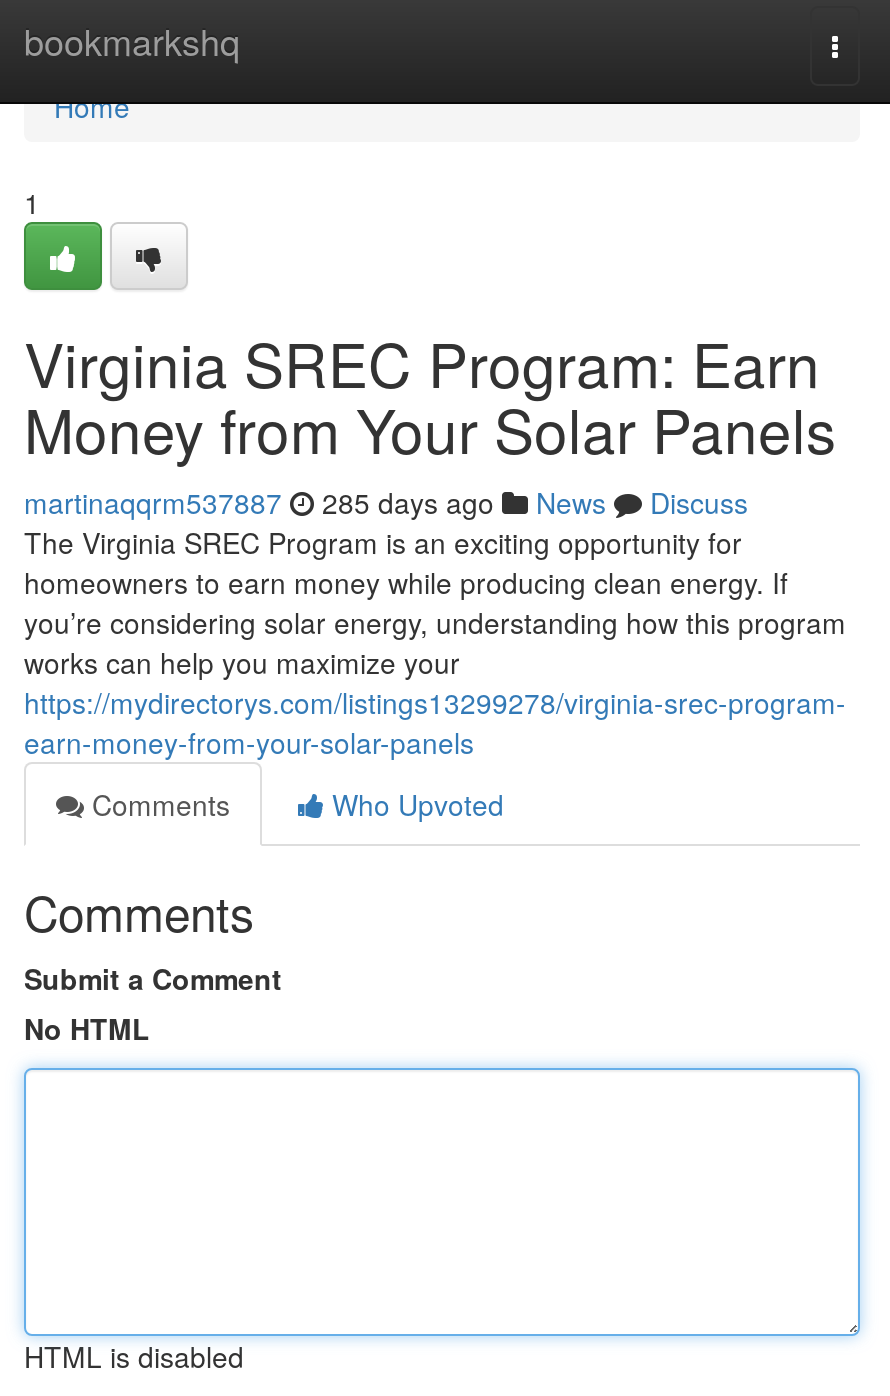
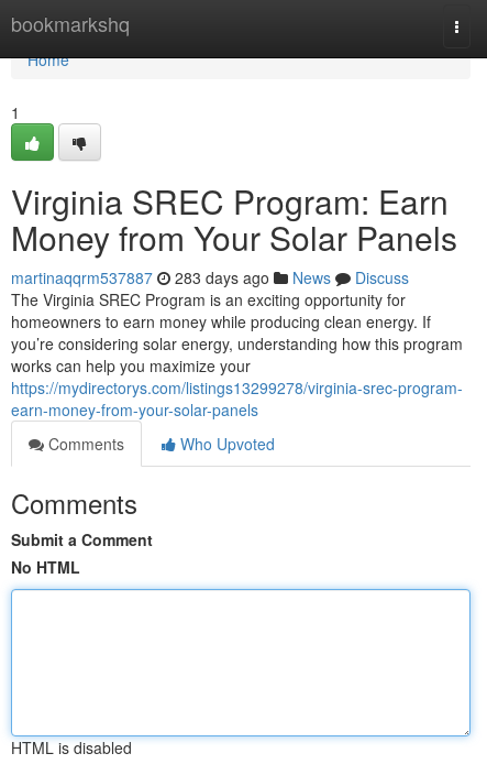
[24,482,748,522] martinaqqrm537887 285 days ago News Discuss -> [11,266,409,288] martinaqqrm537887 283 days ago News Discuss

